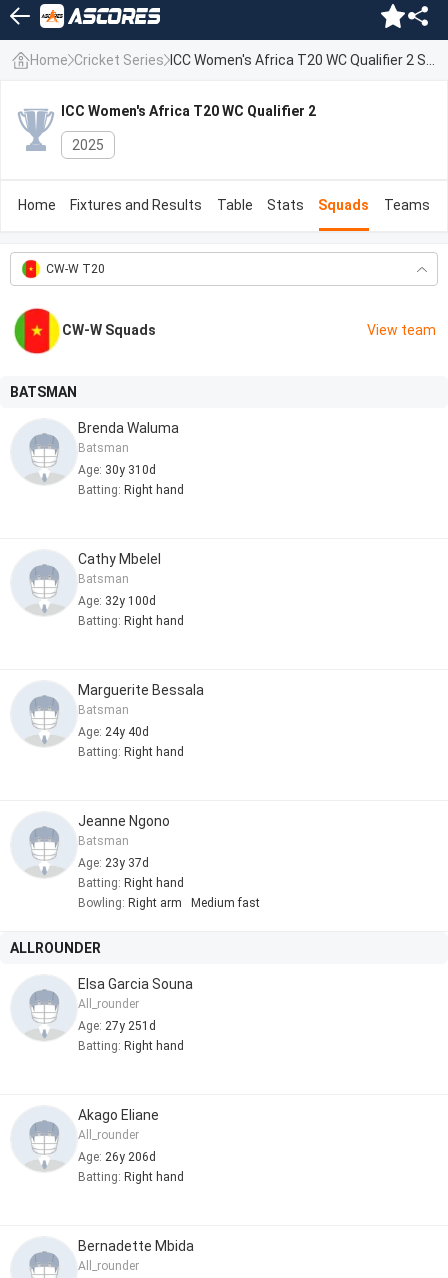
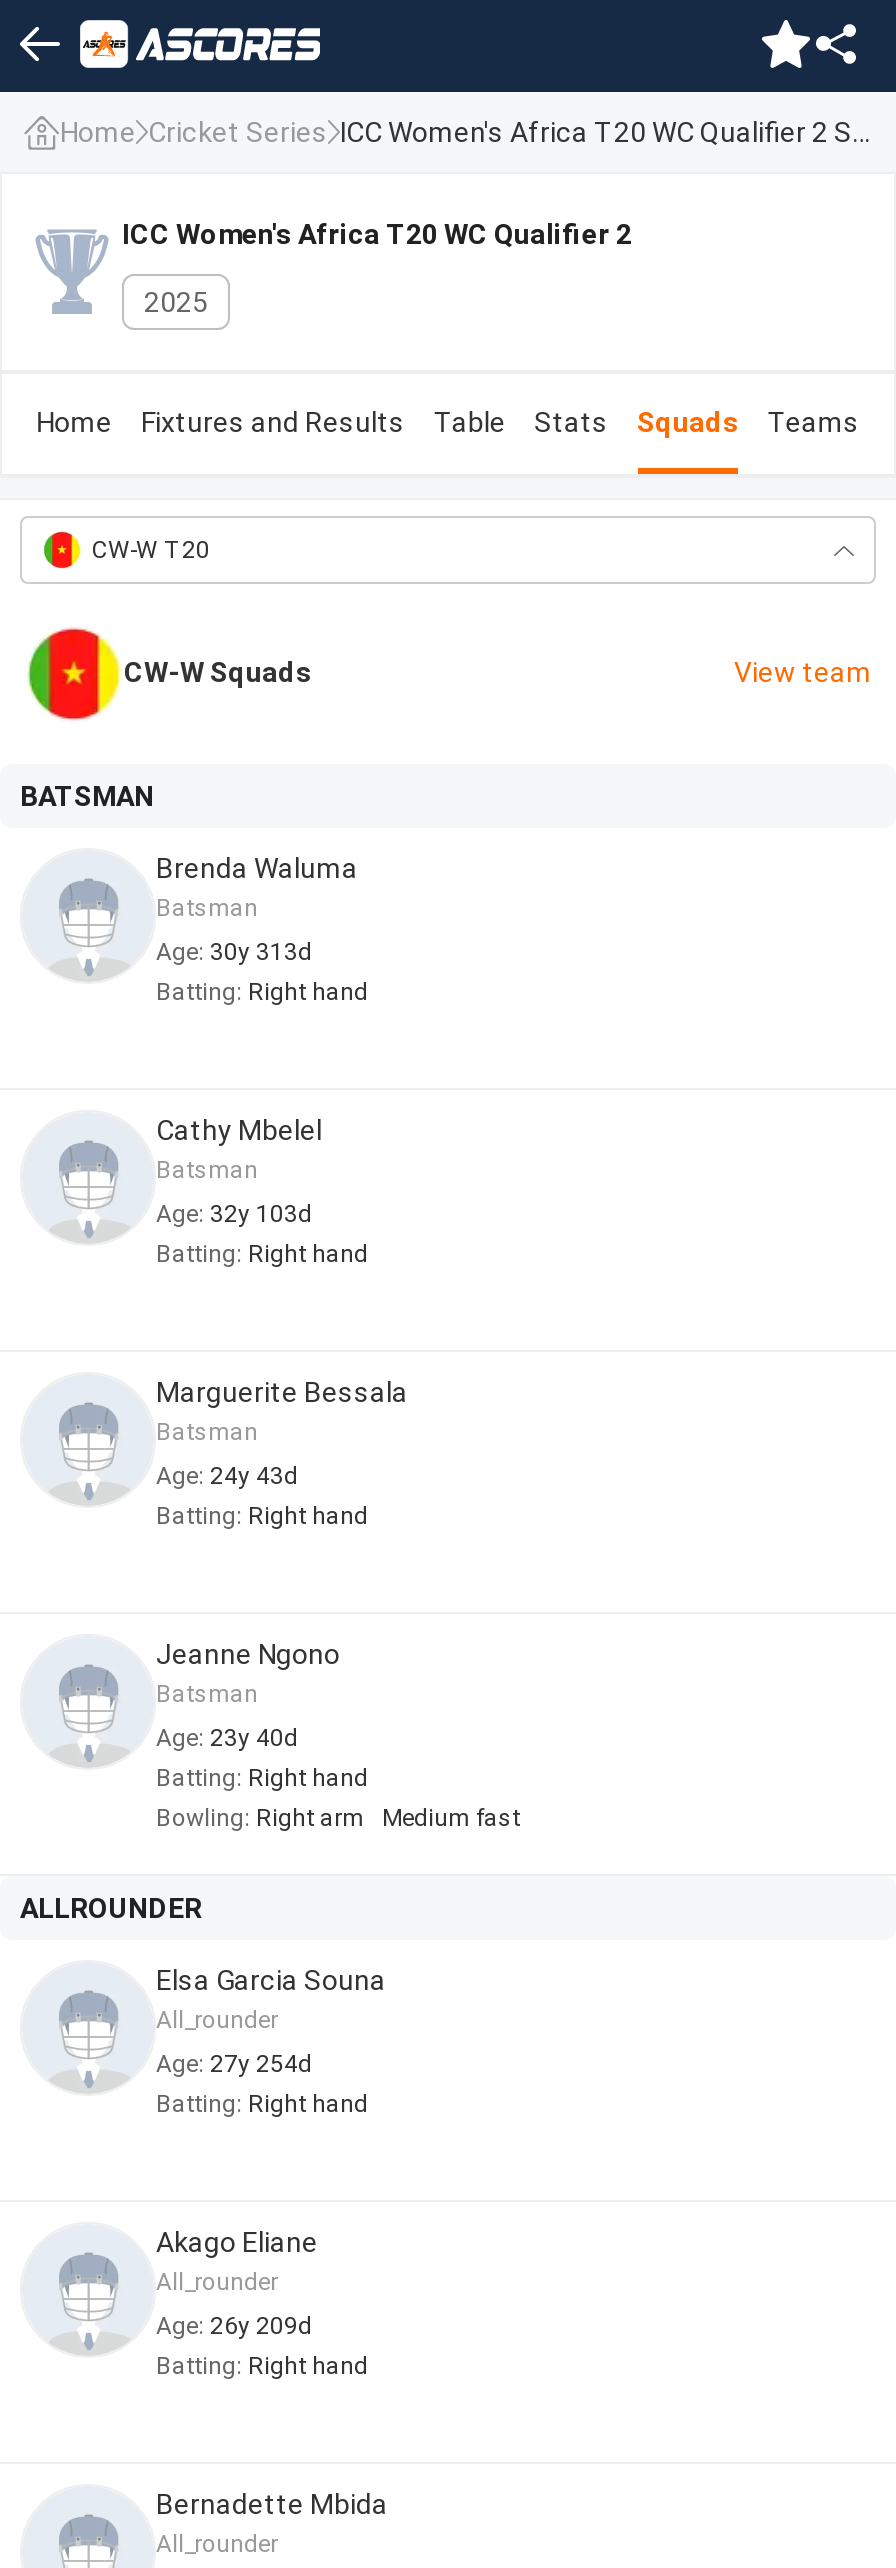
[78,463,156,477] Age: 30y 310d -> [156,938,312,966] Age: 30y 313d
[78,594,156,608] Age: 32y 100d -> [156,1200,312,1228] Age: 32y 103d
[78,725,149,739] Age: 24y 40d -> [156,1462,298,1490] Age: 24y 43d
[78,856,149,870] Age: 23y 37d -> [156,1724,298,1752] Age: 23y 40d
[78,1019,156,1033] Age: 27y 251d -> [156,2050,312,2078] Age: 27y 254d
[78,1150,156,1164] Age: 26y 206d -> [156,2312,312,2340] Age: 26y 209d

